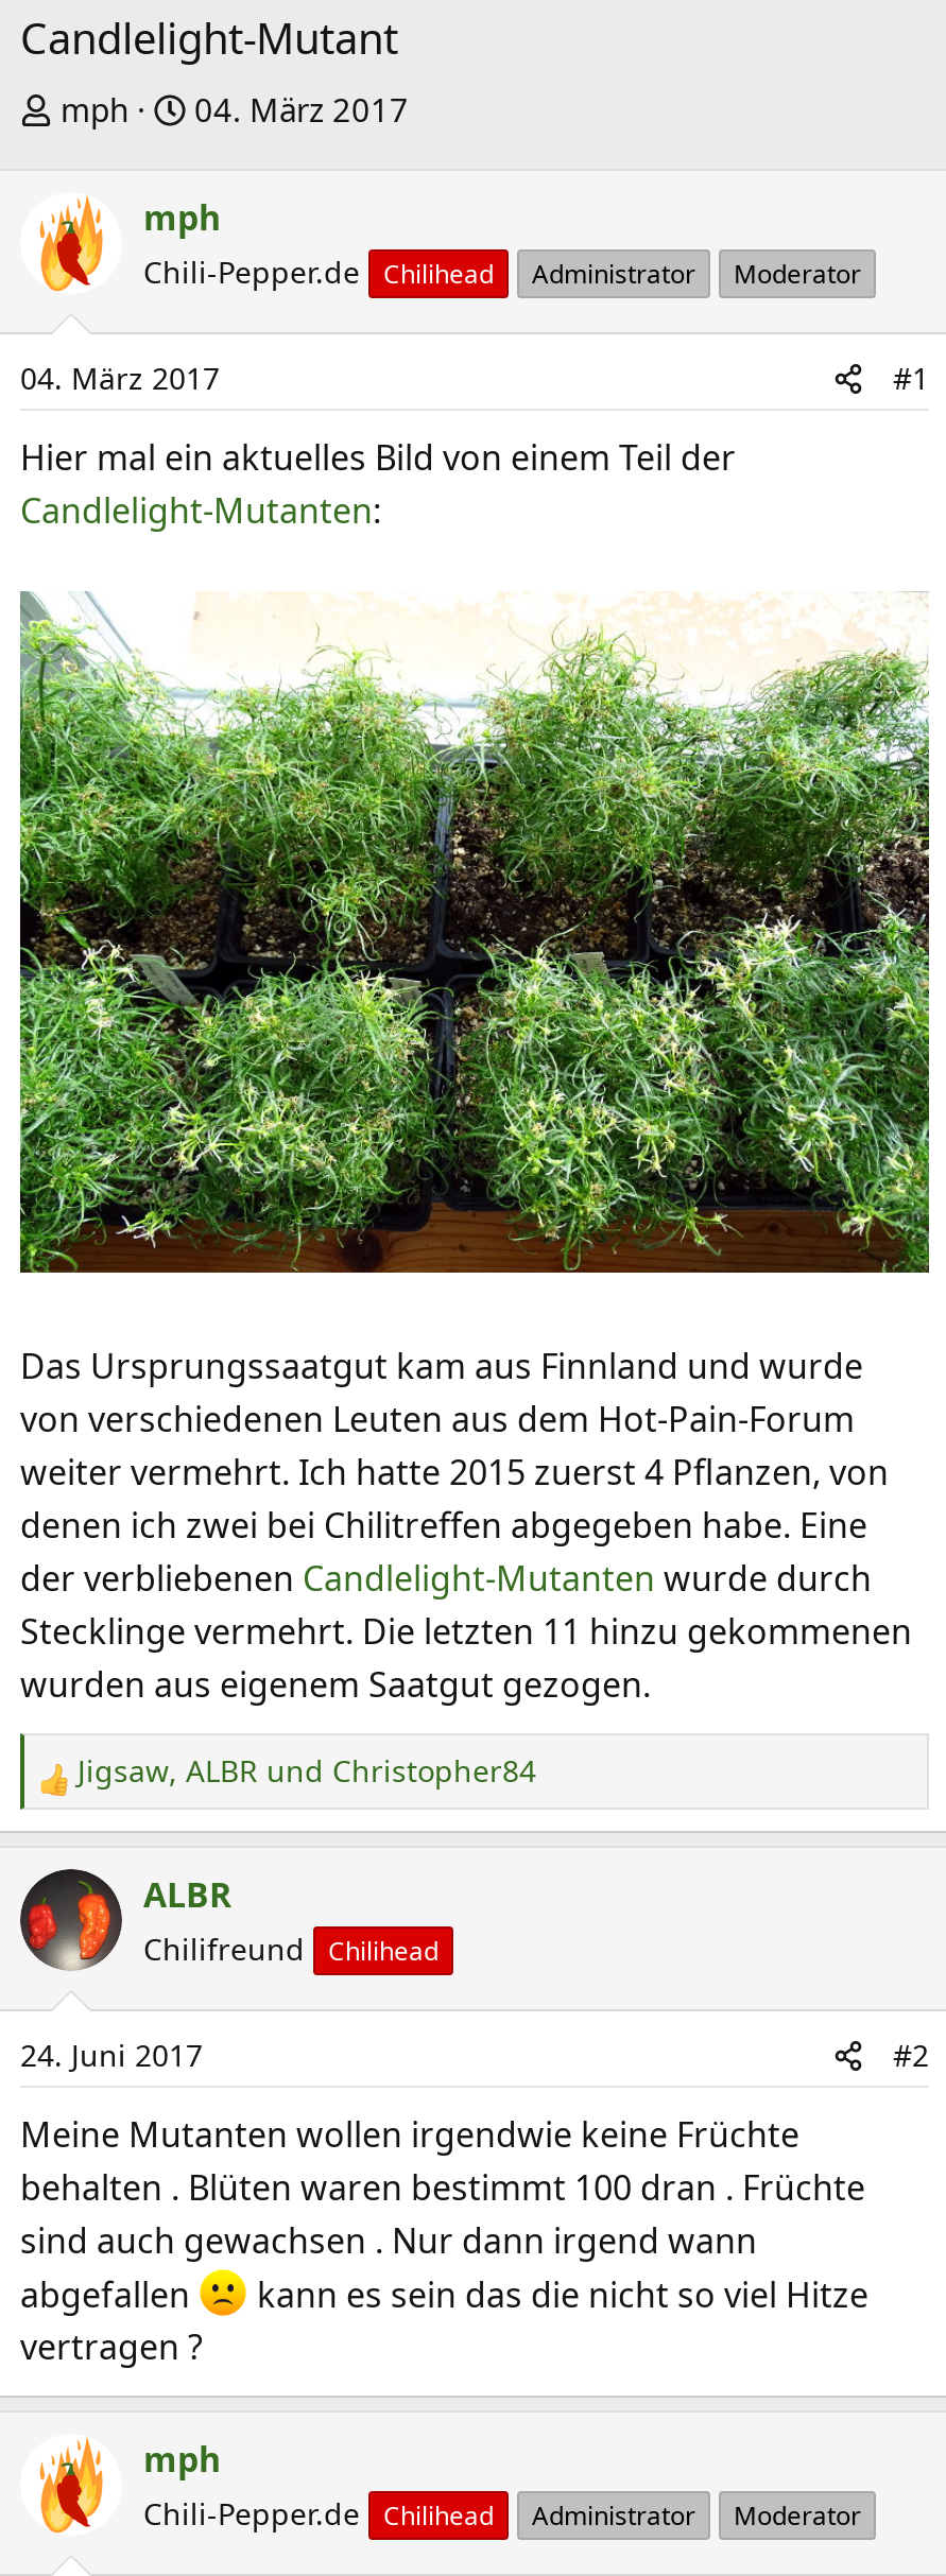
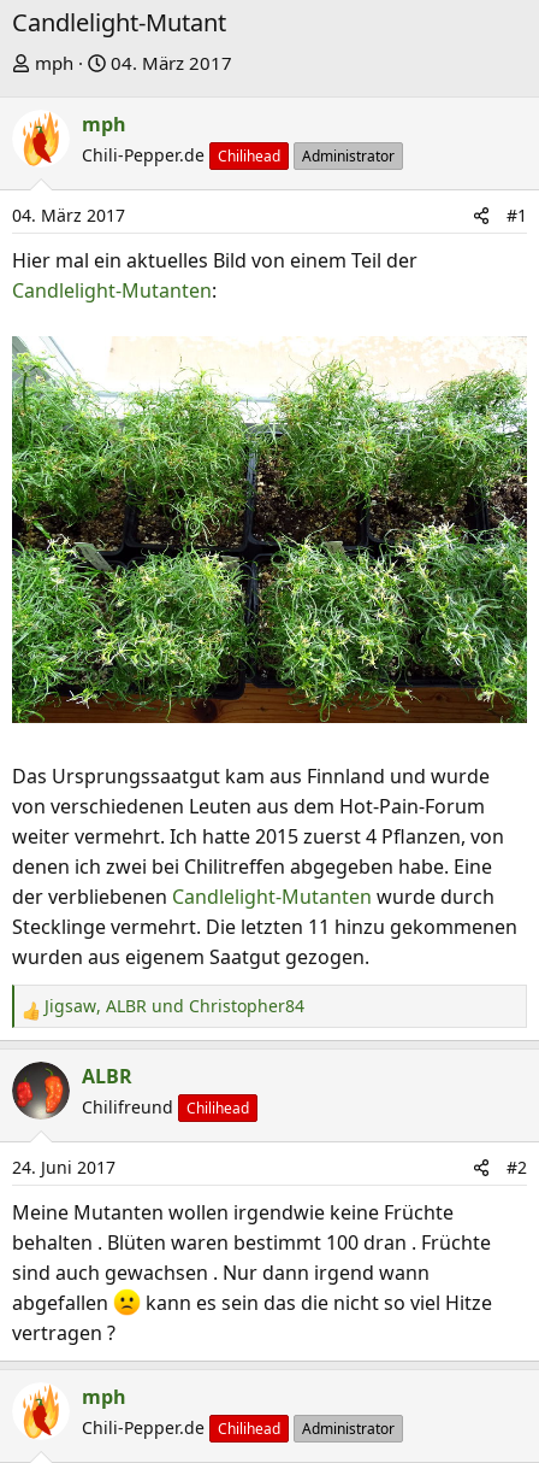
[734,256,861,292] Moderator -> none
[734,2499,861,2535] Moderator -> none

